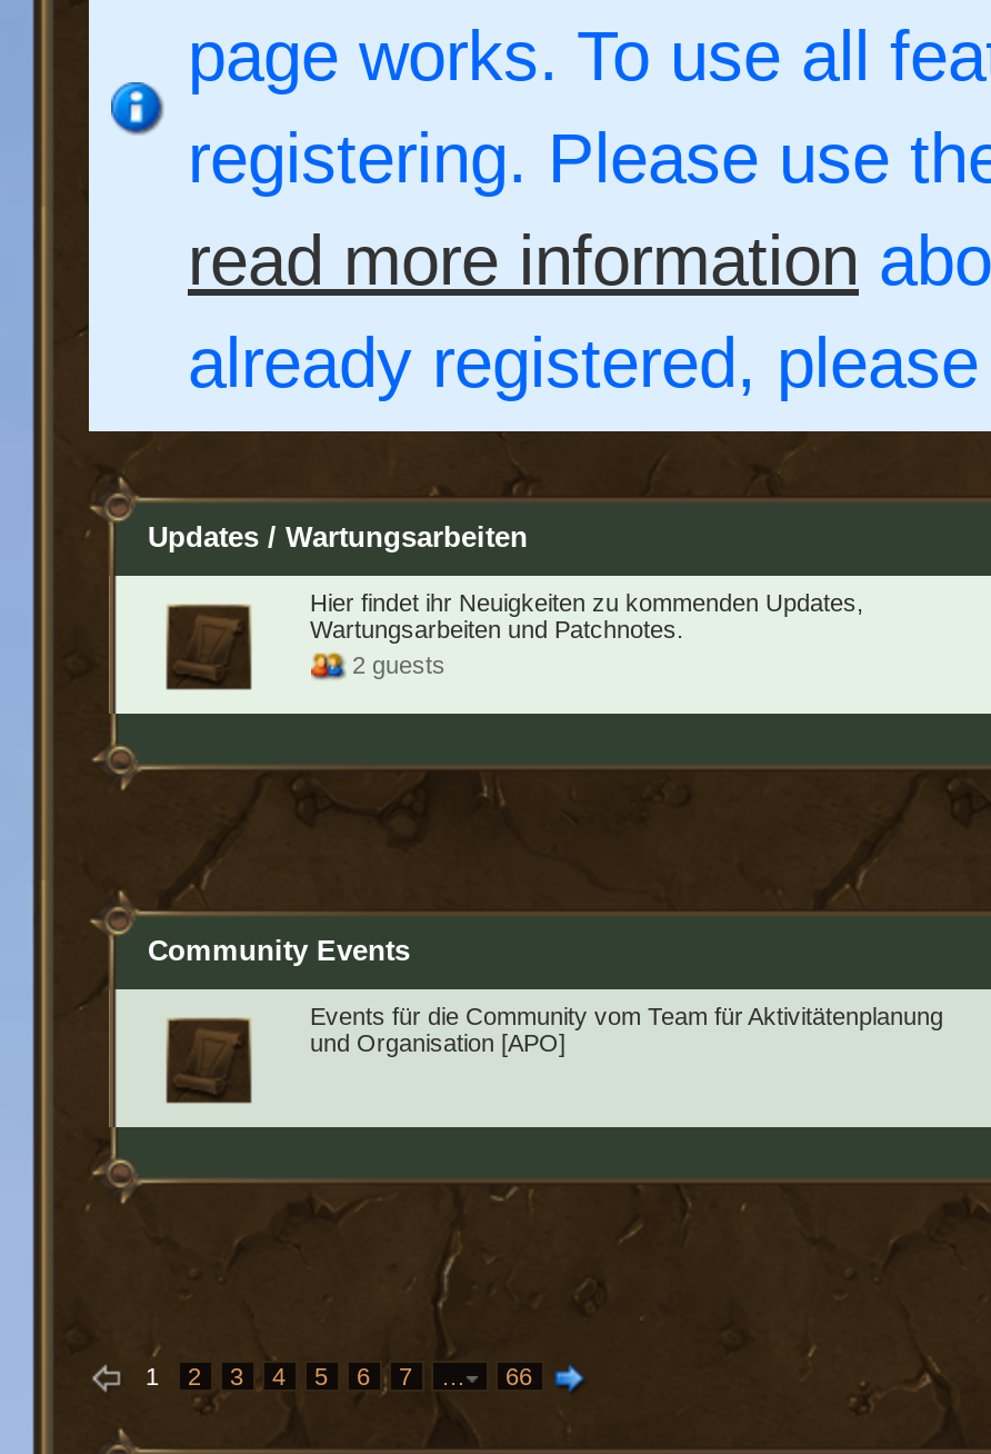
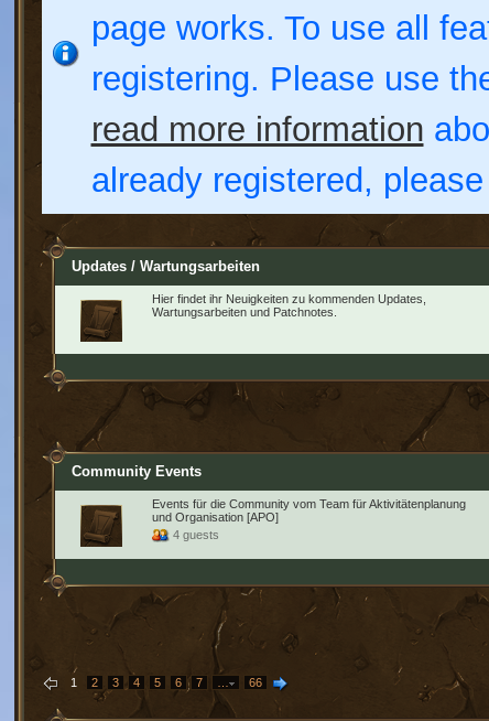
[346,651,446,678] 2 guests -> none
none -> [169,528,219,541] 4 guests

